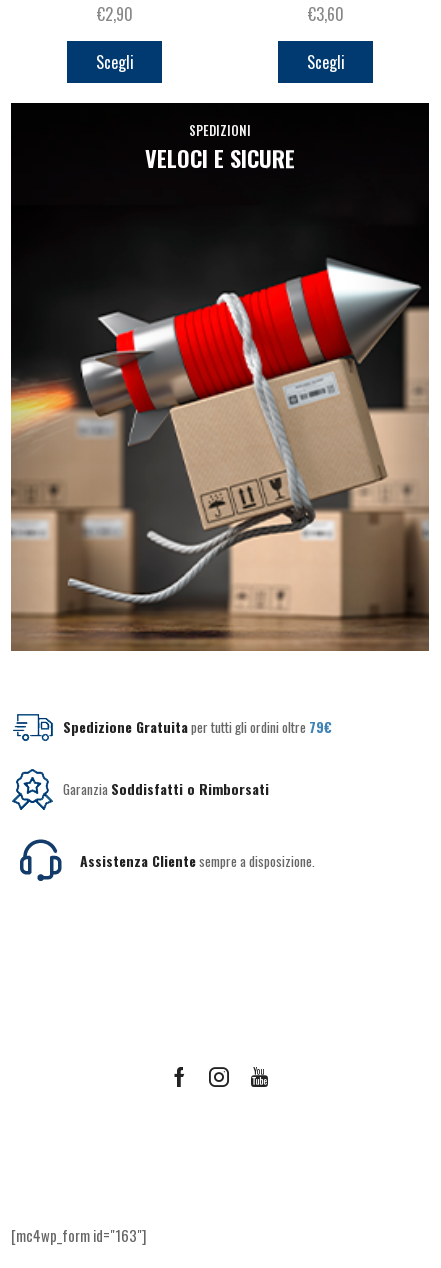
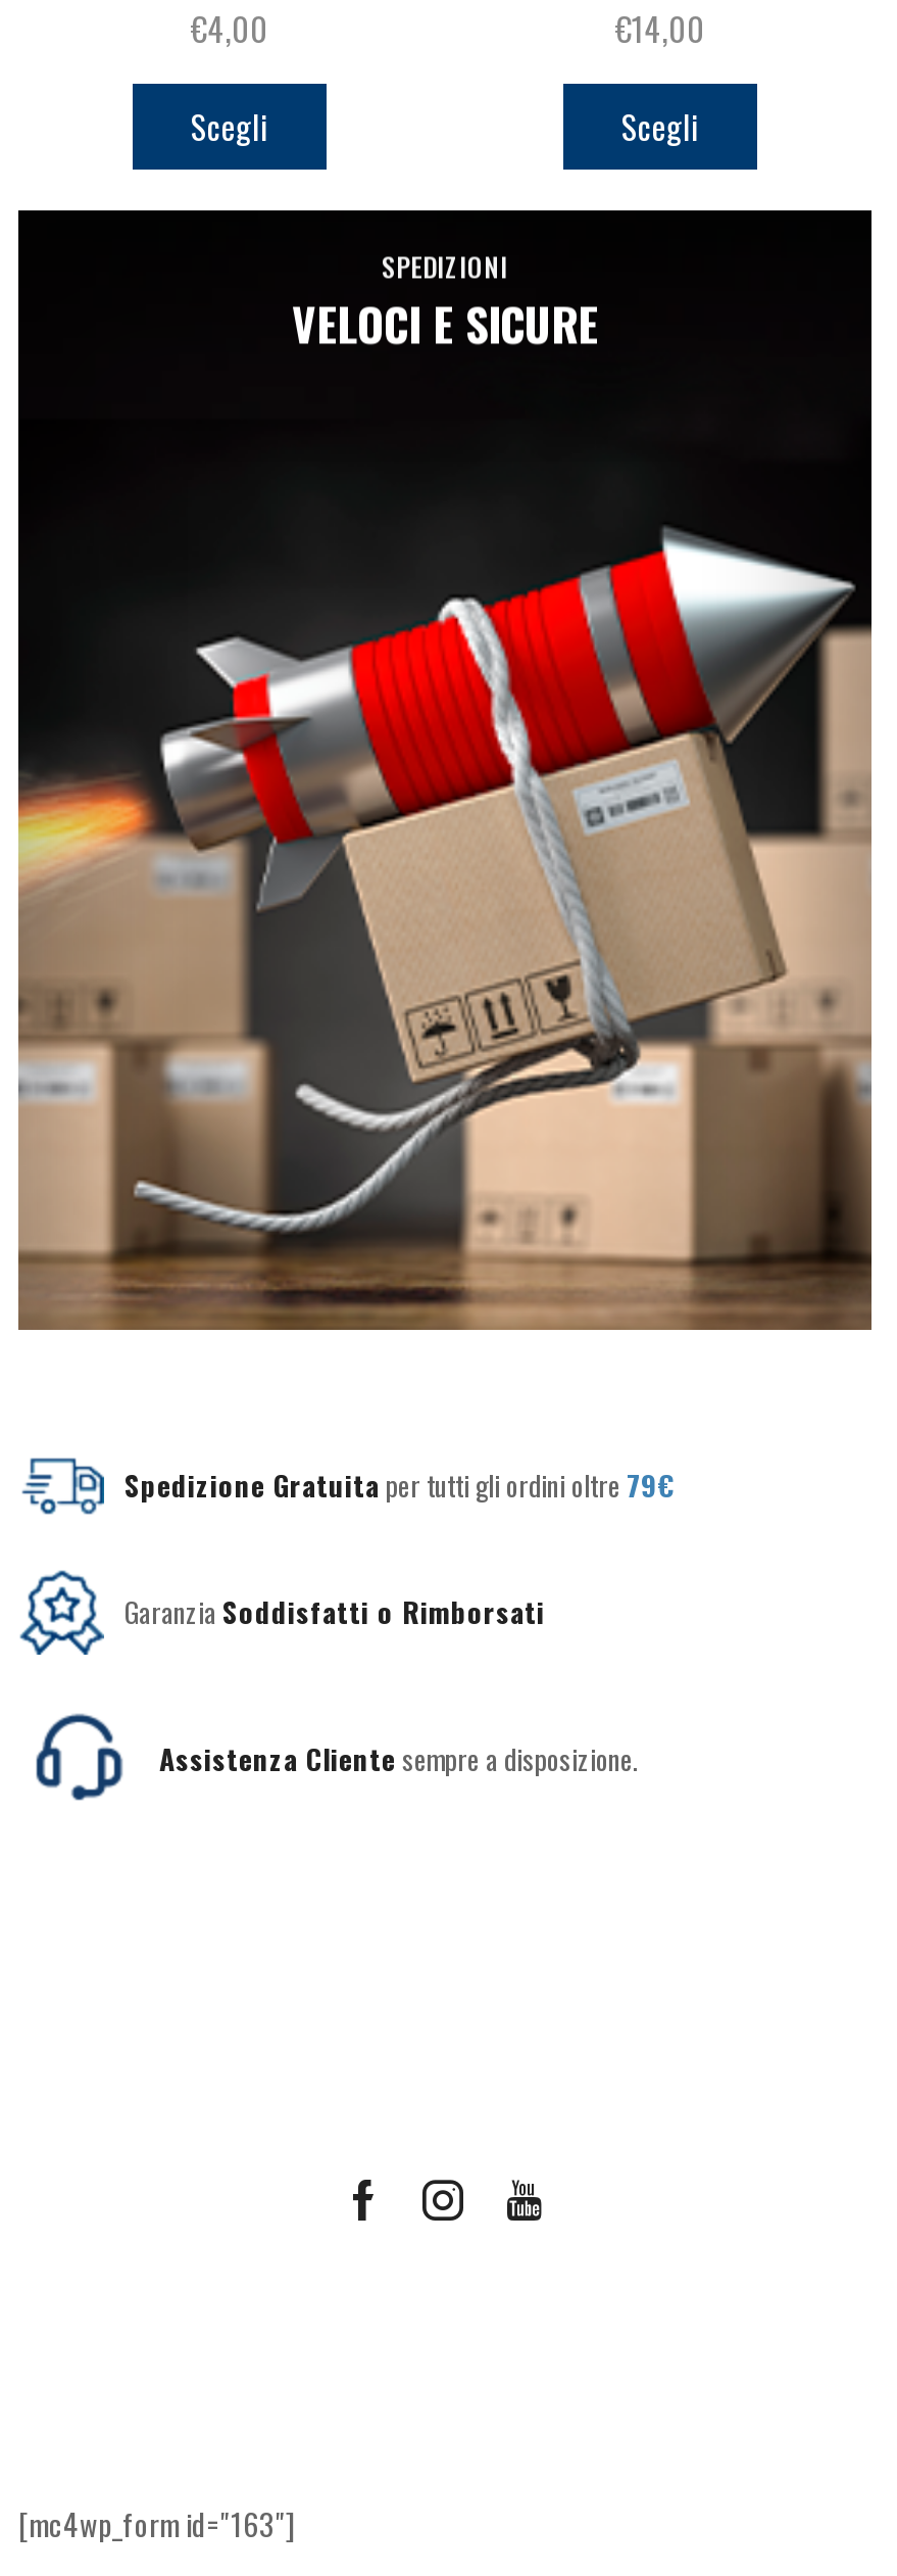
[96,2,132,26] €2,90 -> [191,3,268,53] €4,00
[307,2,343,26] €3,60 -> [615,3,705,53] €14,00

